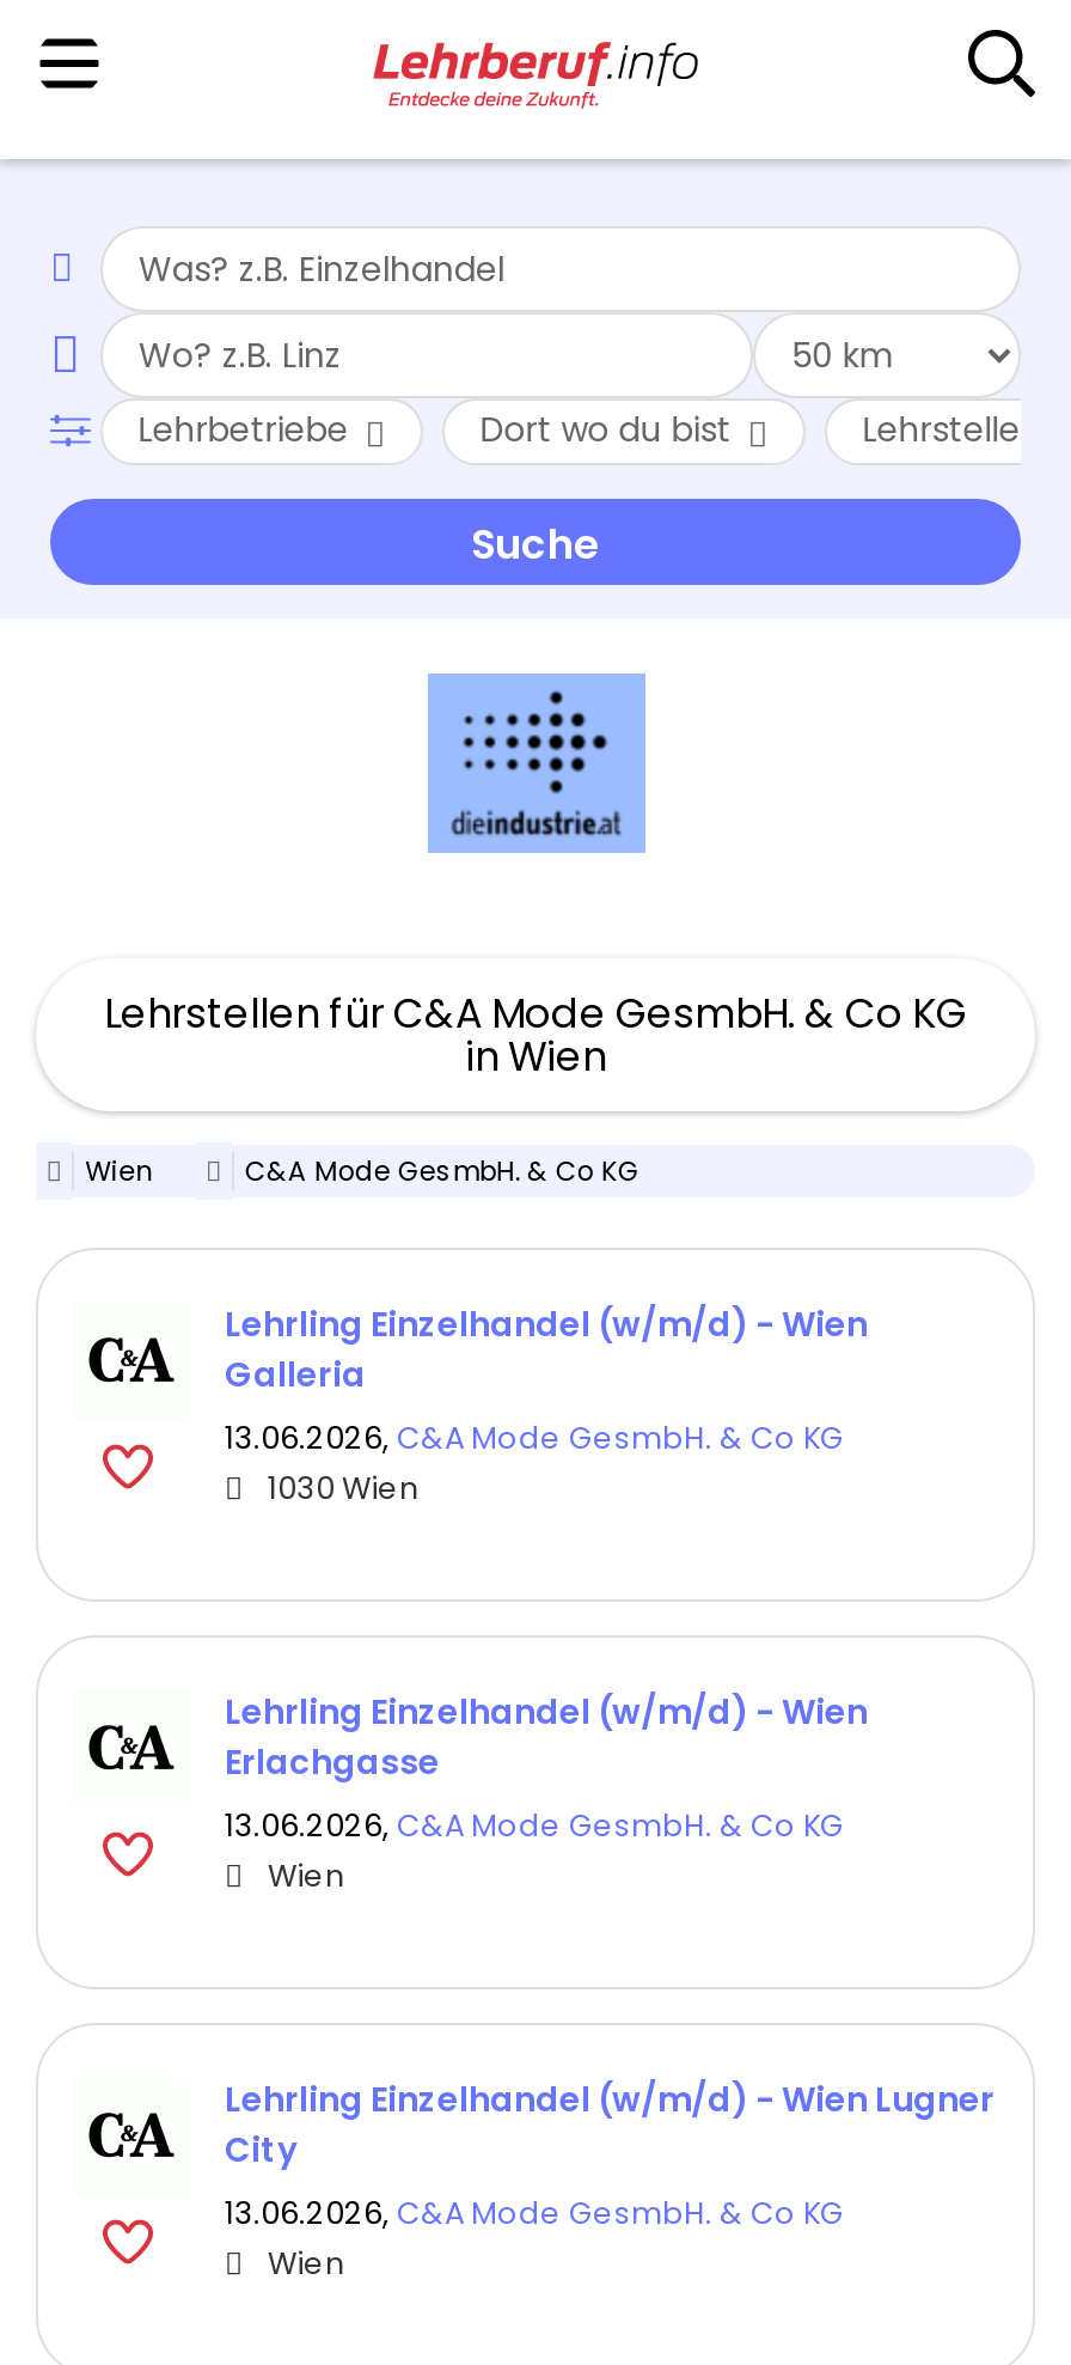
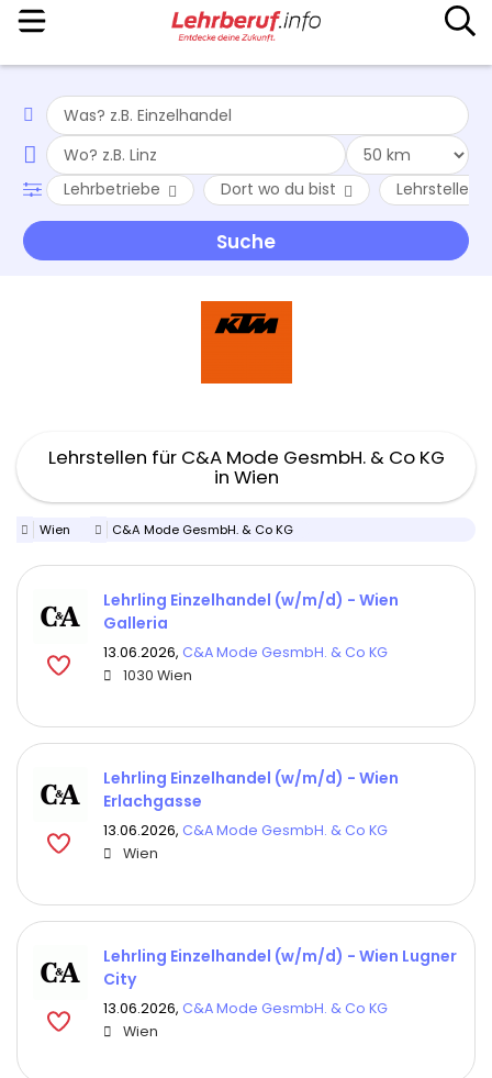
[426,671,648,855] [image] -> [197,300,297,385] [image]

